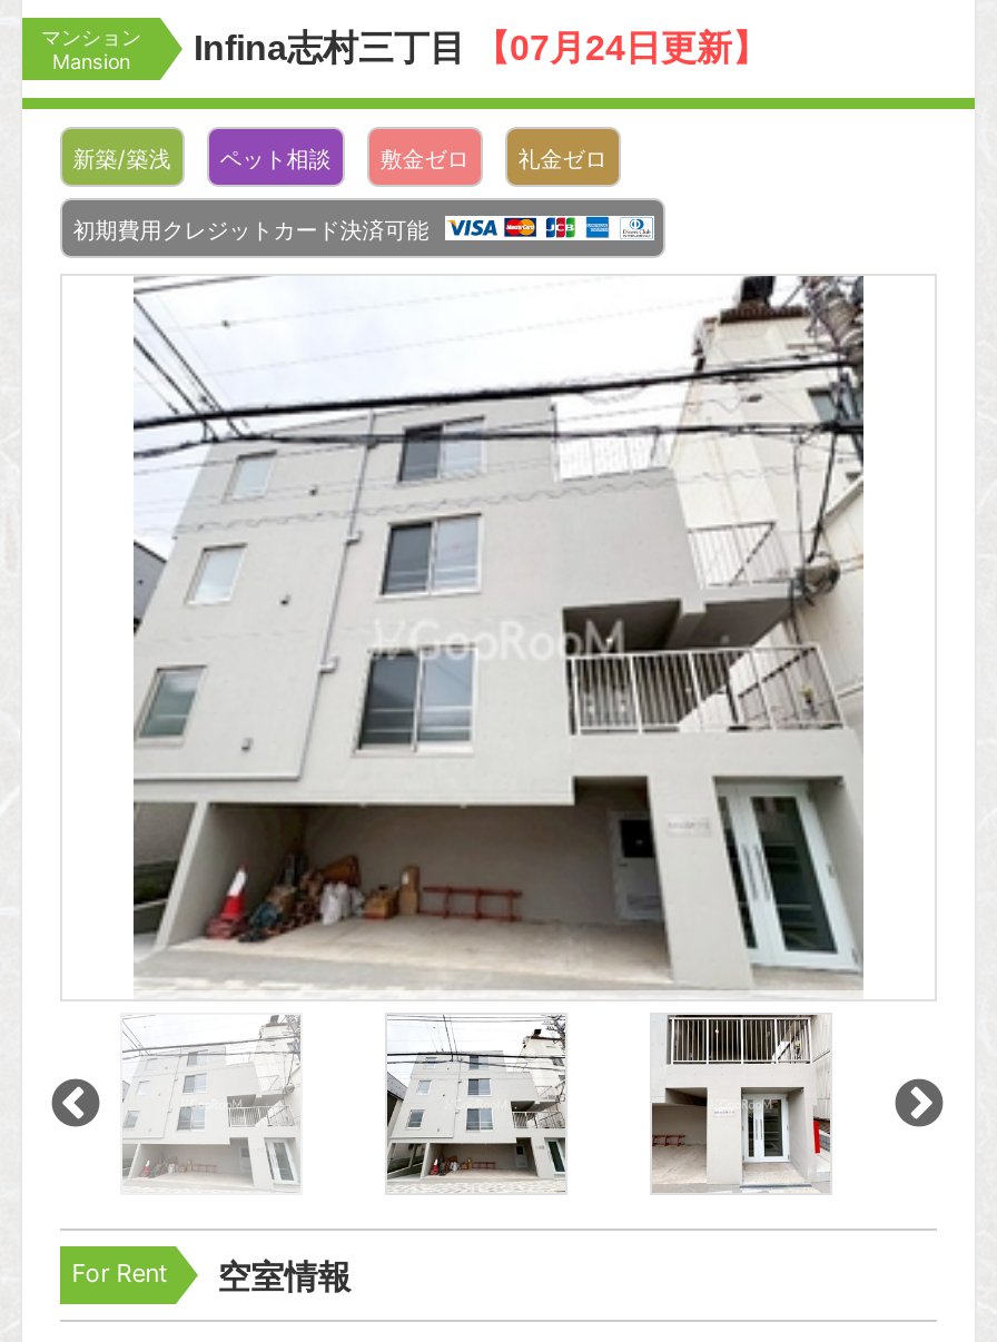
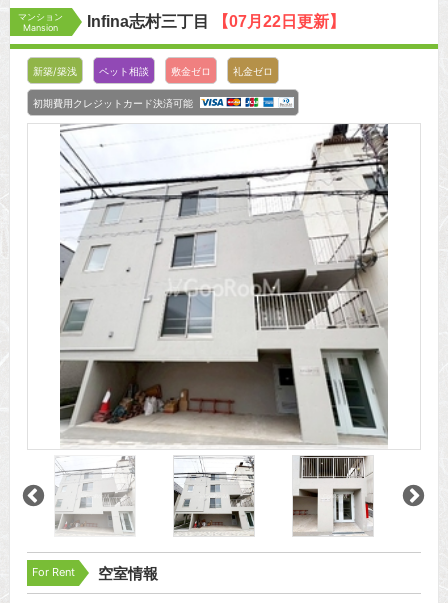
[194,29,768,67] Infina志村三丁目【07月24日更新】 -> [87,13,345,30] Infina志村三丁目【07月22日更新】

